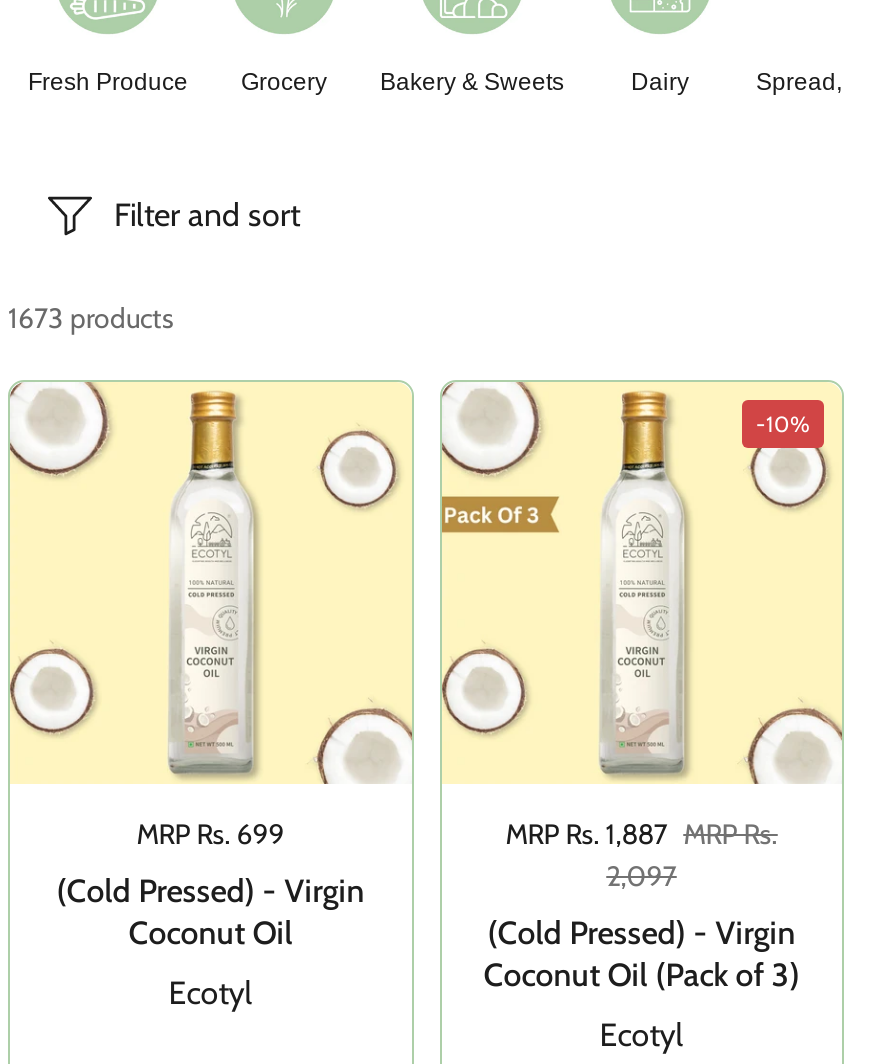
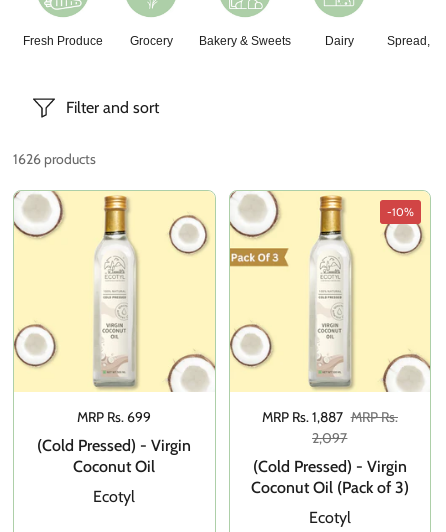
[8,300,174,336] 1673 products -> [13,150,96,168] 1626 products

